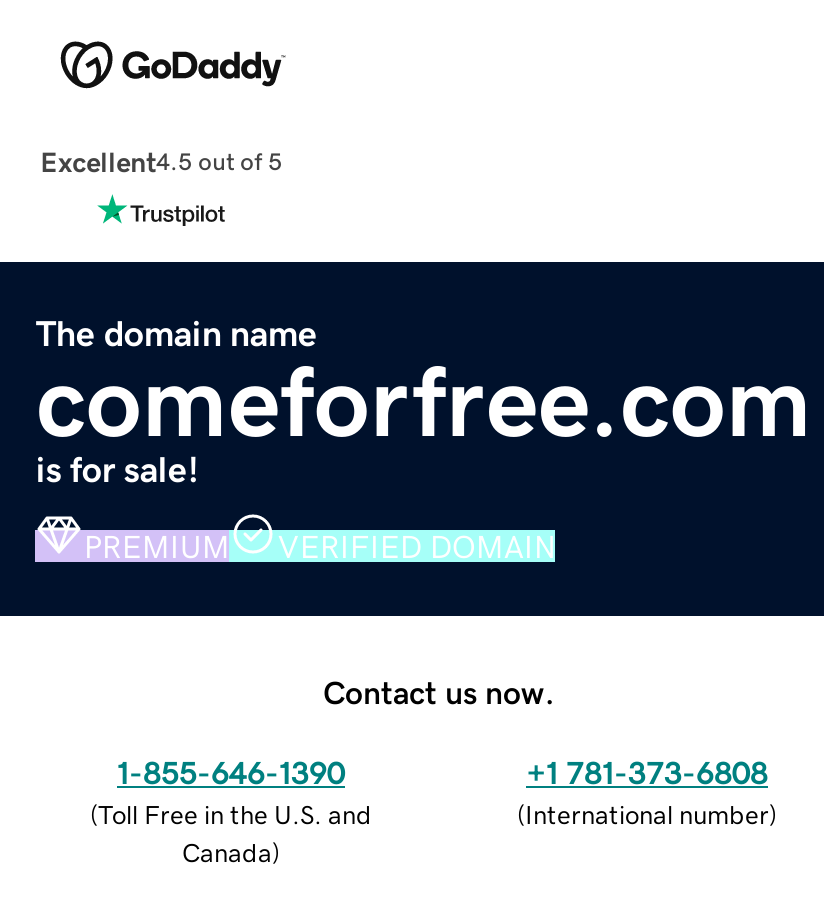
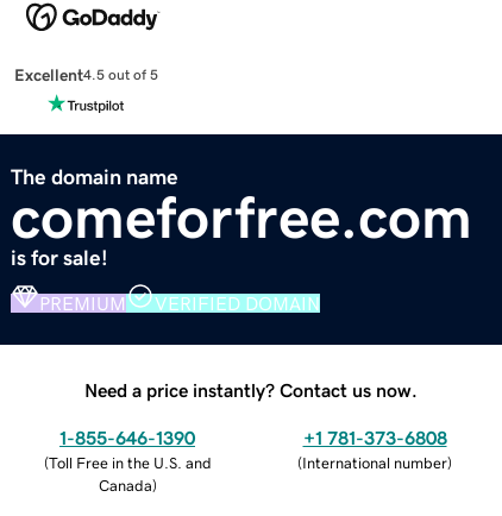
[323,675,555,707] Contact us now. -> [84,380,418,399] Need a price instantly? Contact us now.

